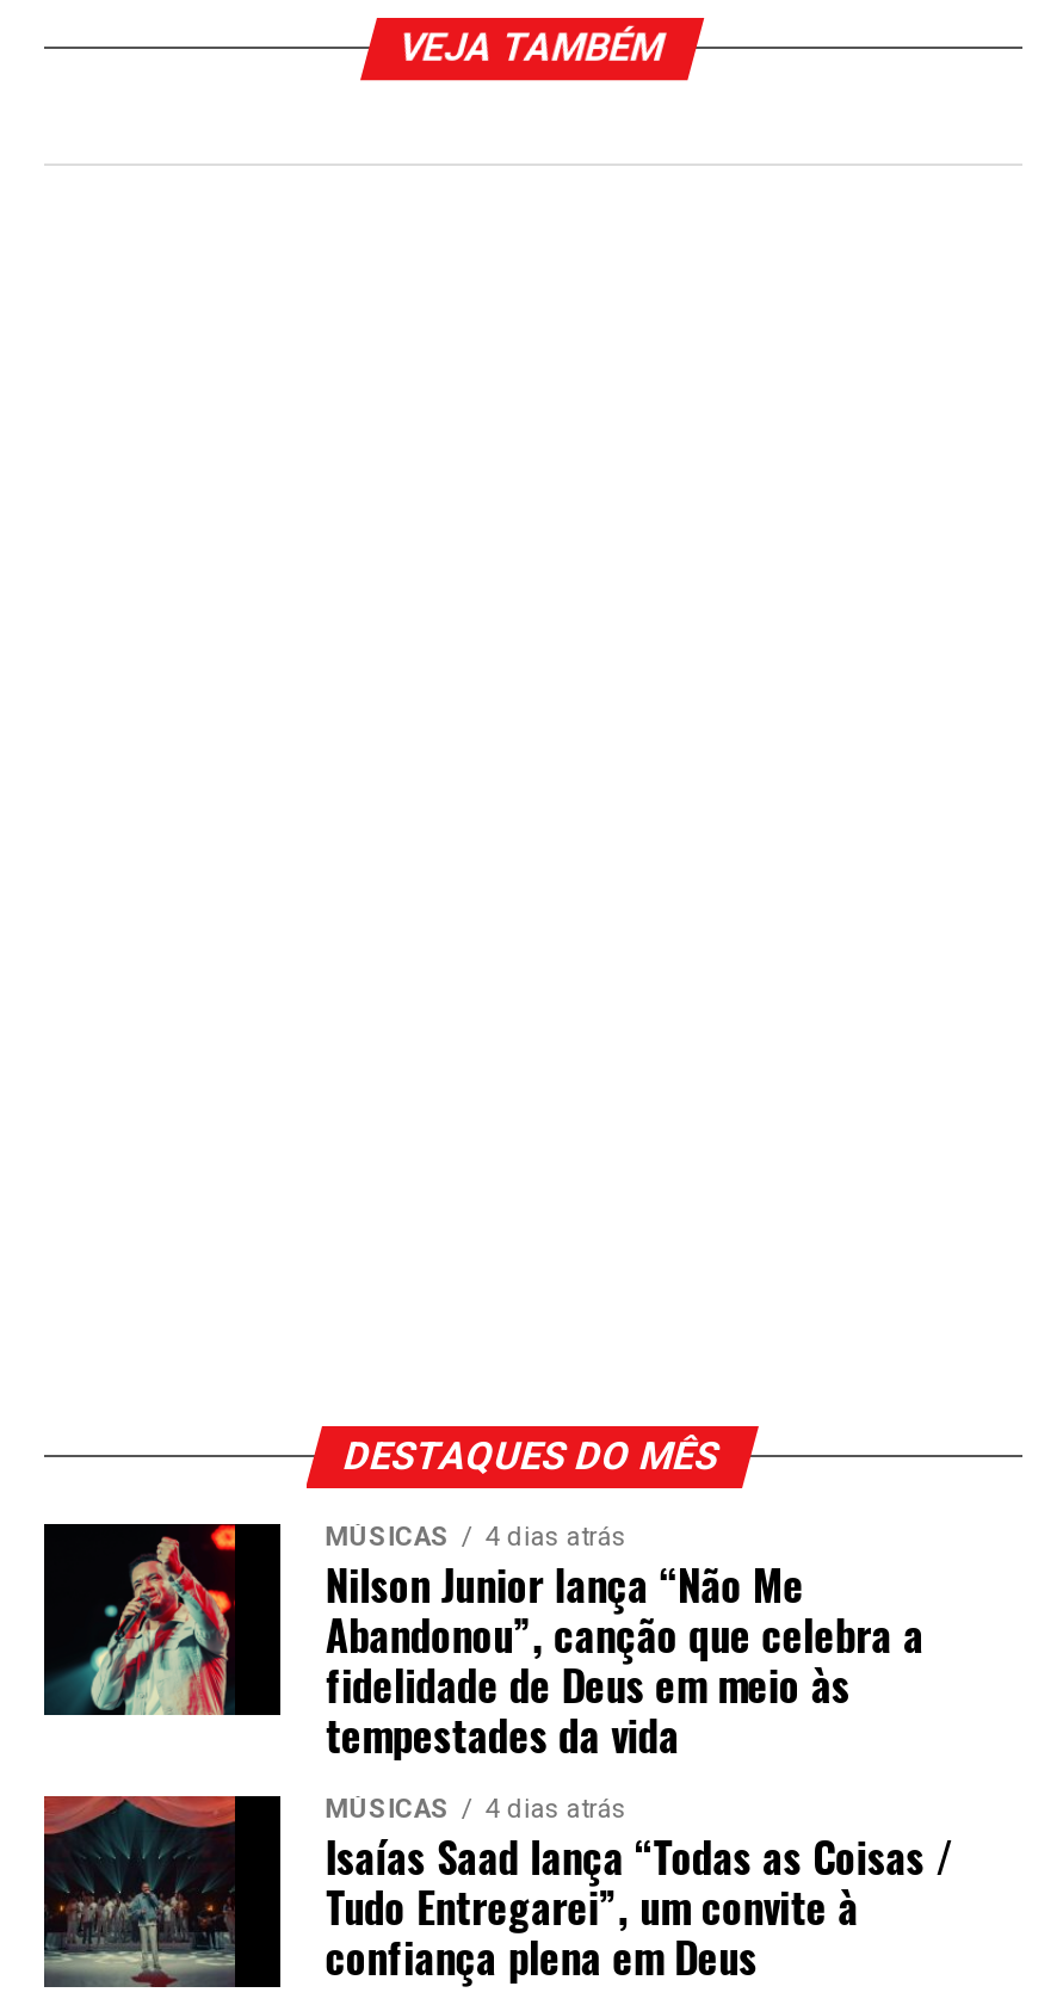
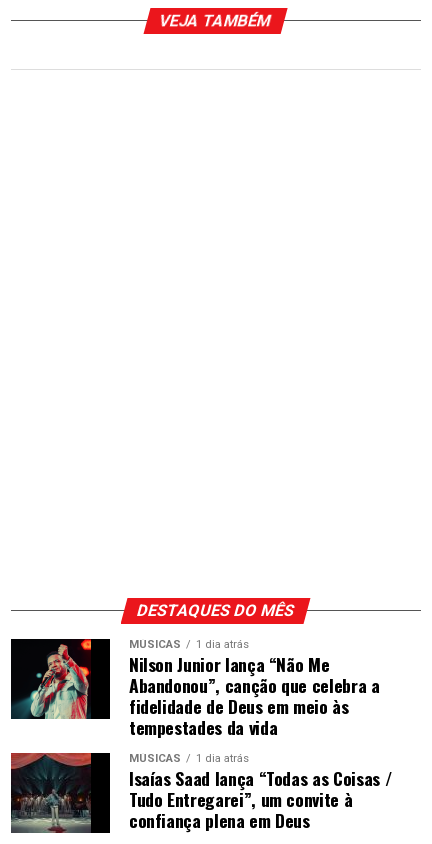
[325,1522,626,1553] MÚSICAS 4 dias atrás -> [129,638,249,651] MÚSICAS 1 dia atrás
[325,1794,626,1825] MÚSICAS 4 dias atrás -> [129,752,249,765] MÚSICAS 1 dia atrás

